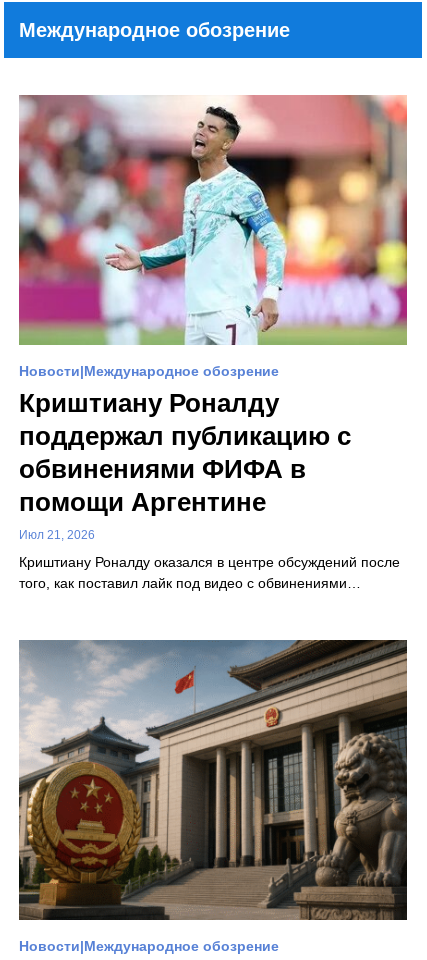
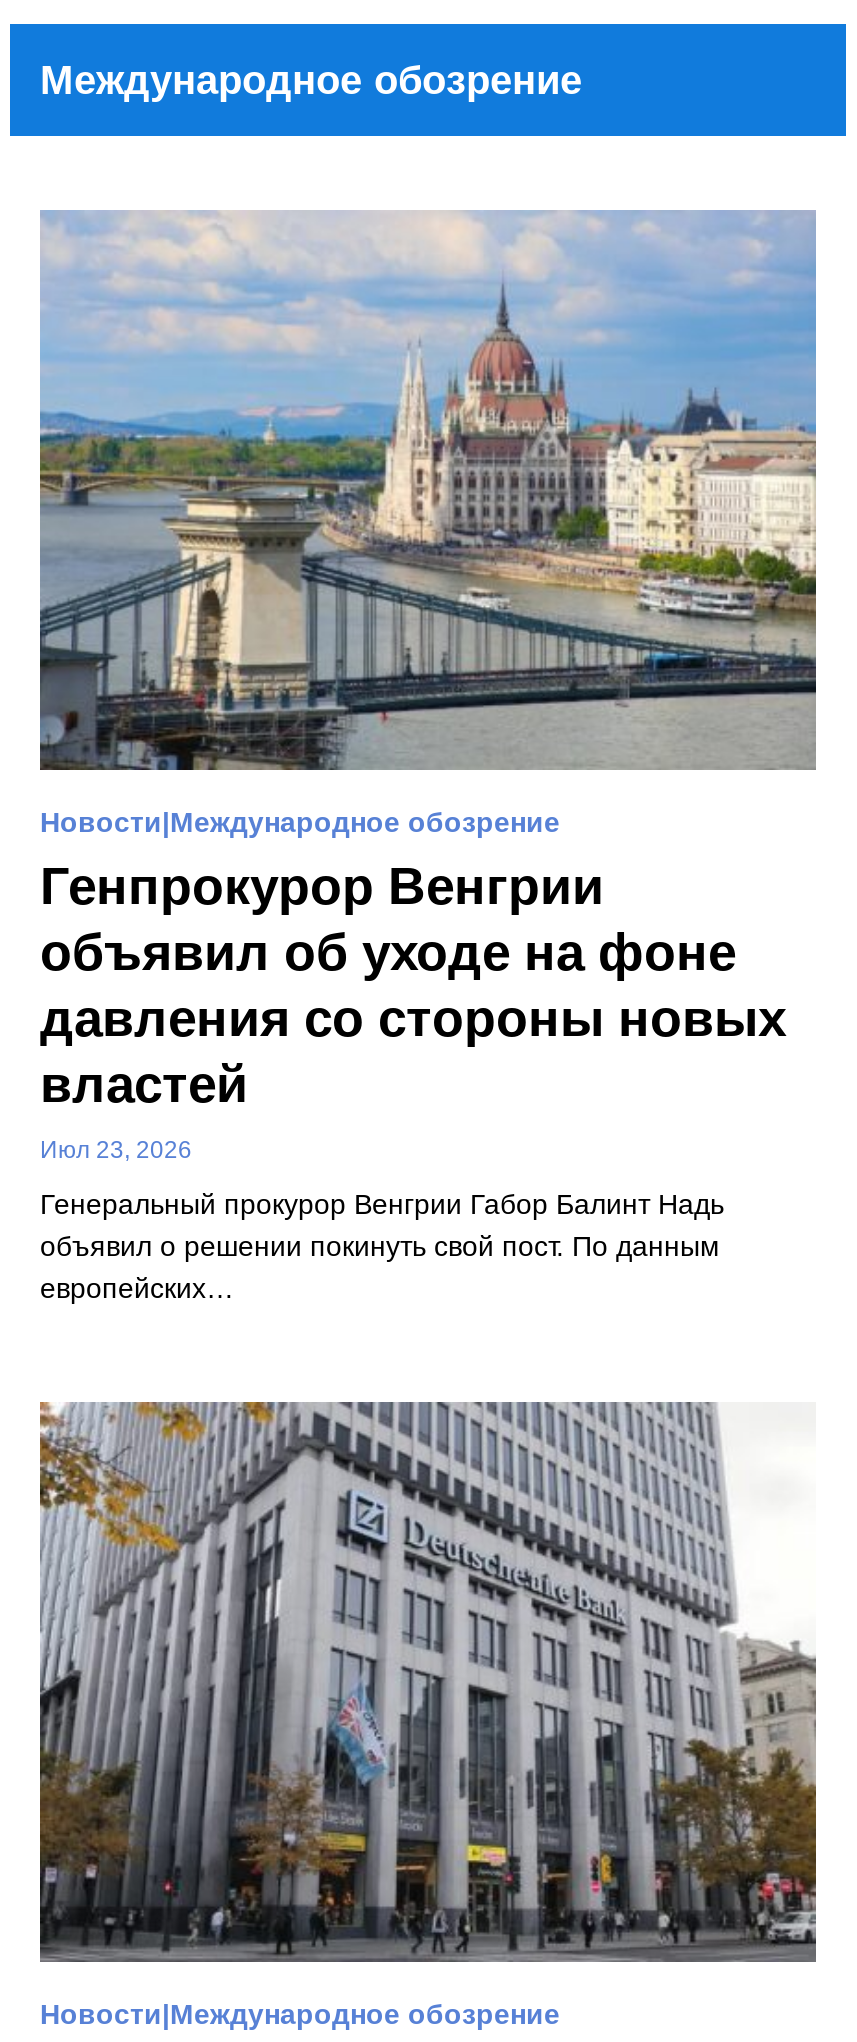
[18,94,408,346] [image] -> [38,208,818,772] [image]
[19,388,351,542] Криштиану Роналду | поддержал публикацию с | обвинениями ФИФА в | помощи Аргентине | Июл 21, 2026 -> [40,857,786,1165] Генпрокурор Венгрии | объявил об уходе на фоне | давления со стороны новых | властей | Июл 23, 2026
[19,554,400,591] Криштиану Роналду оказался в центре обсуждений после | того, как поставил лайк под видео с обвинениями… -> [40,1189,724,1305] Генеральный прокурор Венгрии Габор Балинт Надь | объявил о решении покинуть свой пост. По данным | европейских…
[19,639,408,921] [image] -> [40,1400,818,1962] [image]

